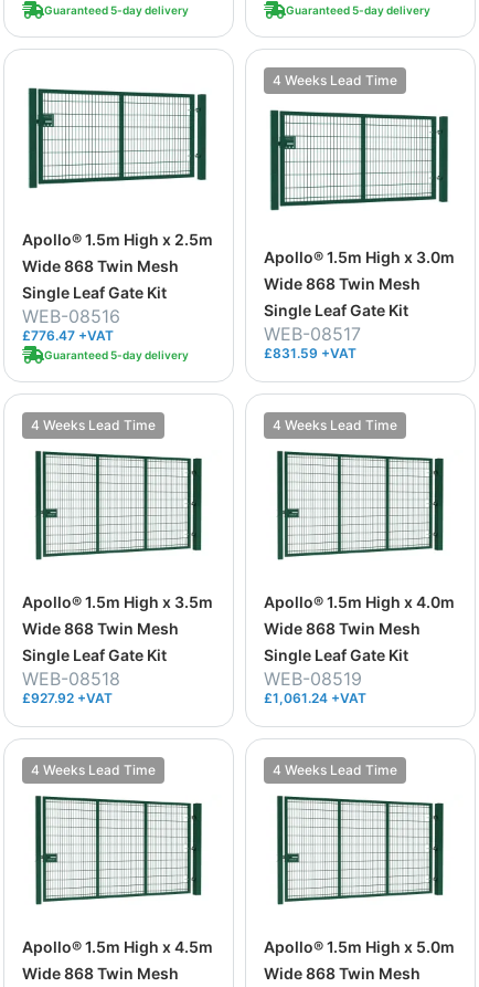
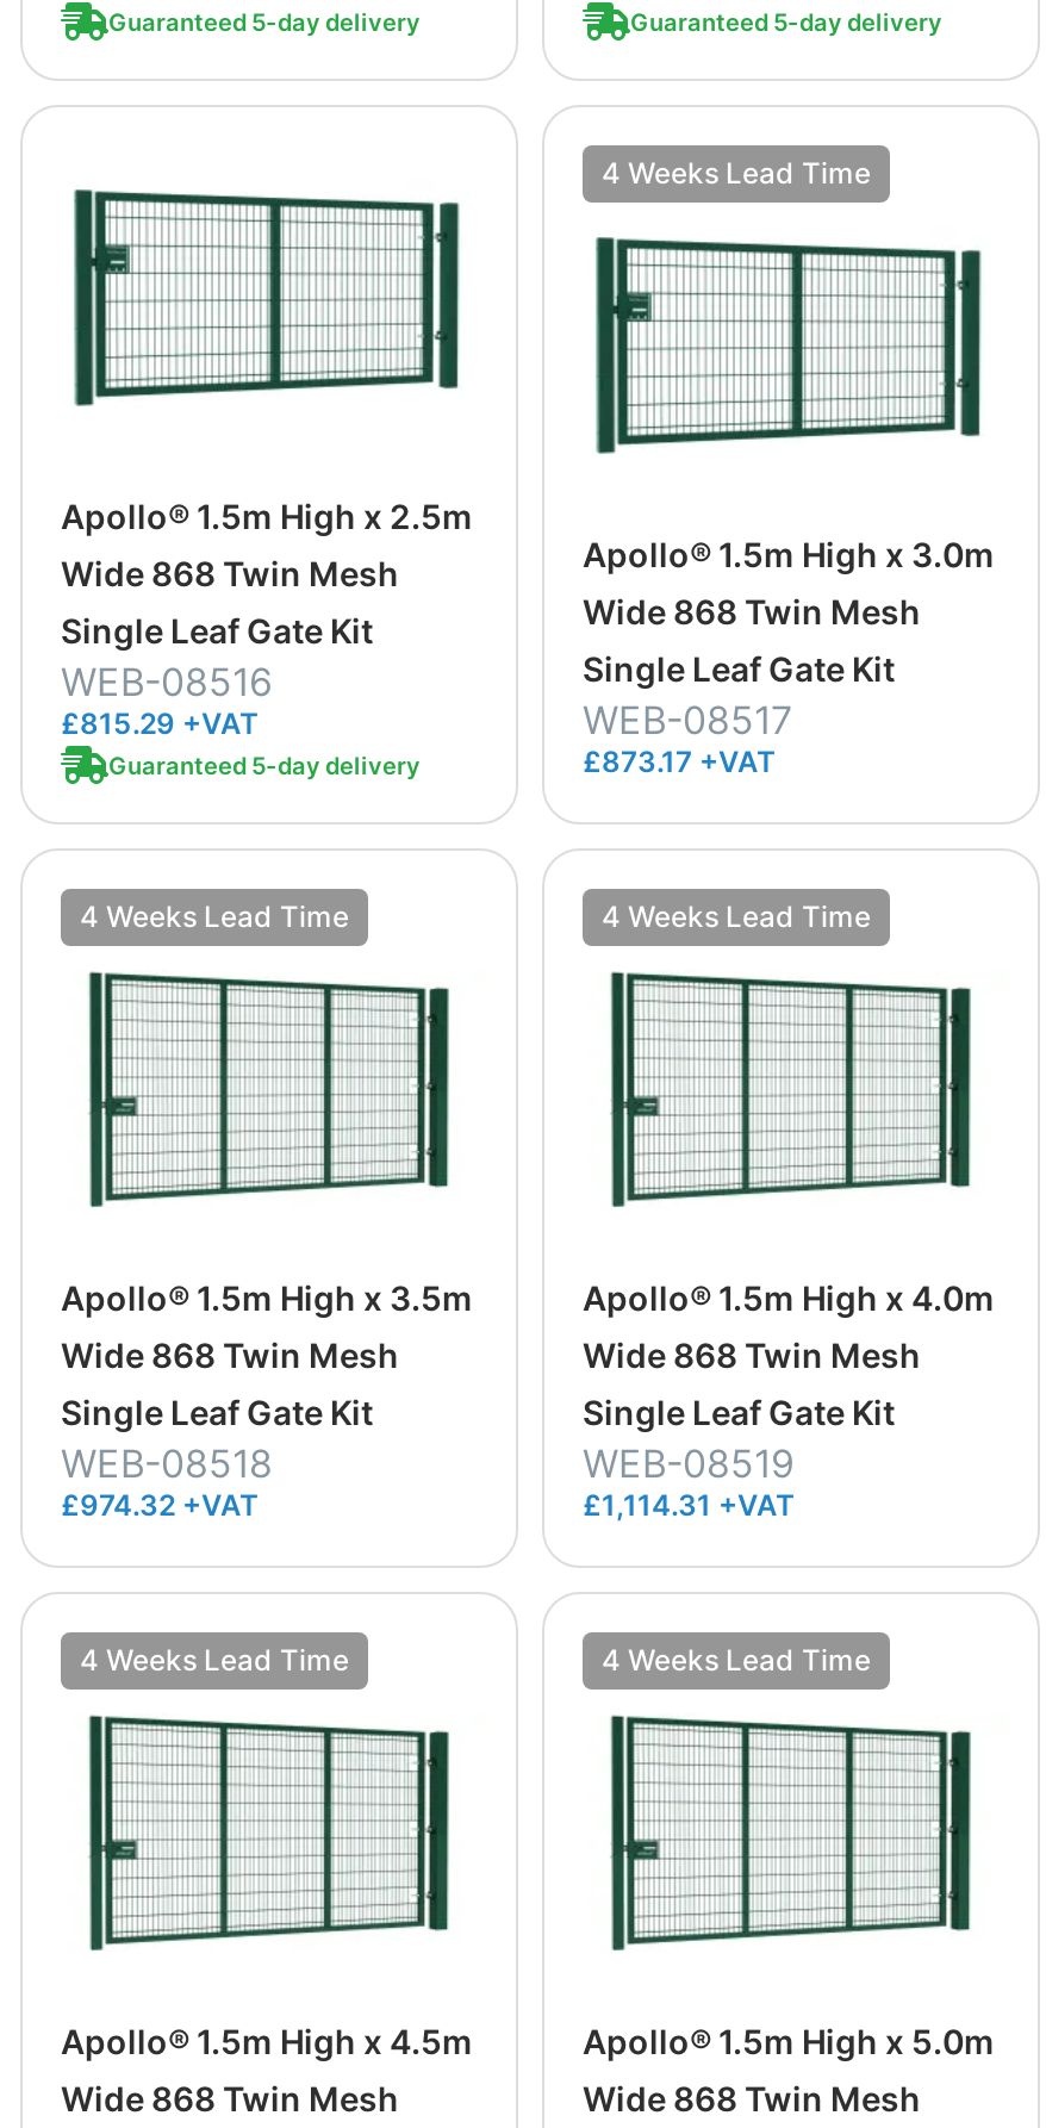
[22,327,114,343] £776.47 +VAT -> [61,704,259,740] £815.29 +VAT
[264,344,356,361] £831.59 +VAT -> [583,743,776,778] £873.17 +VAT
[22,689,113,706] £927.92 +VAT -> [61,1486,259,1522] £974.32 +VAT
[264,689,366,706] £1,061.24 +VAT -> [583,1486,795,1522] £1,114.31 +VAT

